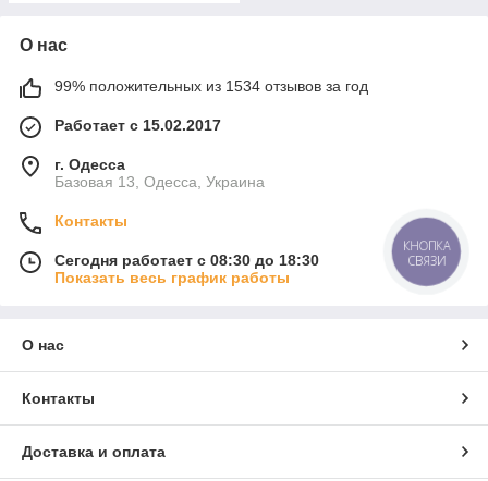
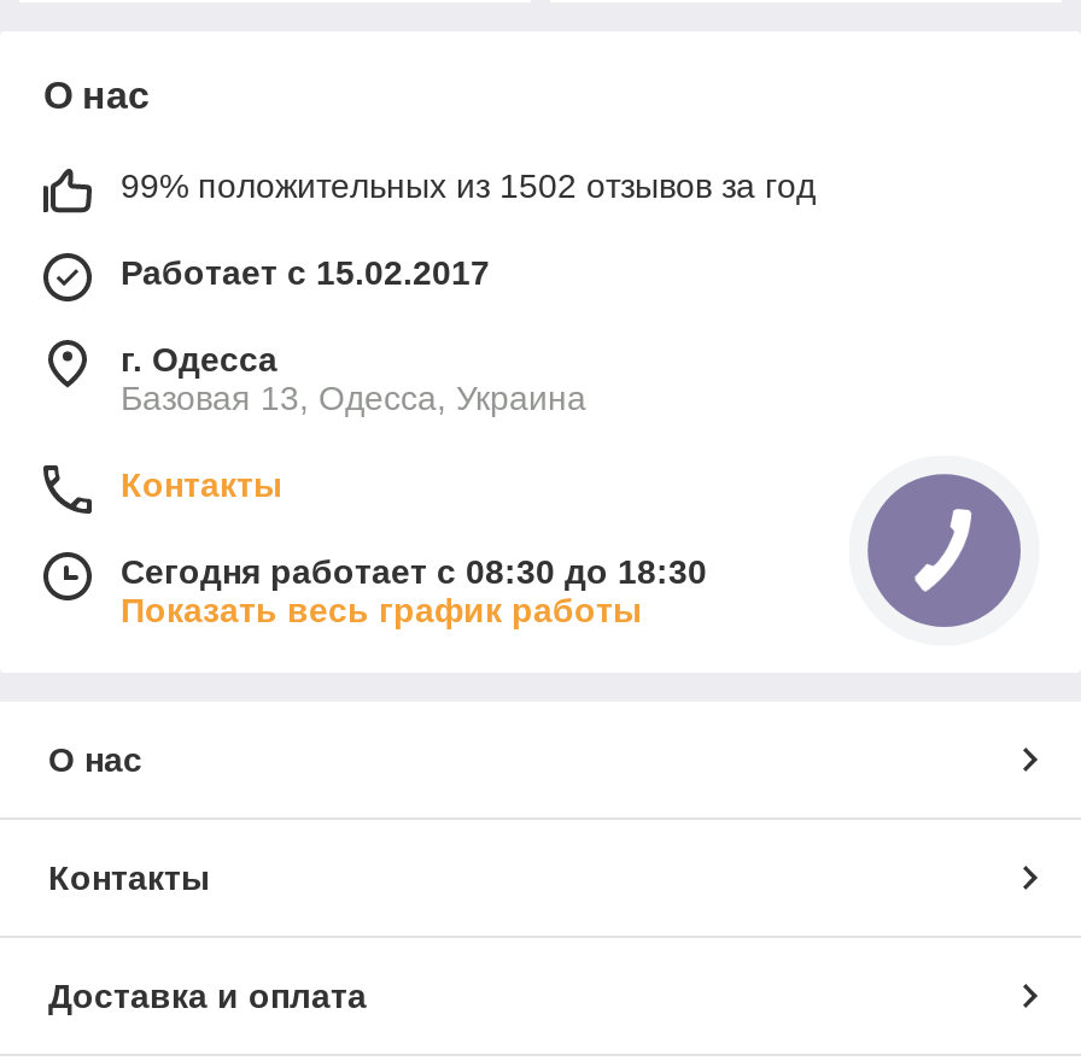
[54,78,368,95] 99% положительных из 1534 отзывов за год -> [121,167,816,206] 99% положительных из 1502 отзывов за год
[403,237,450,269] КНОПКА | СВЯЗИ -> none

